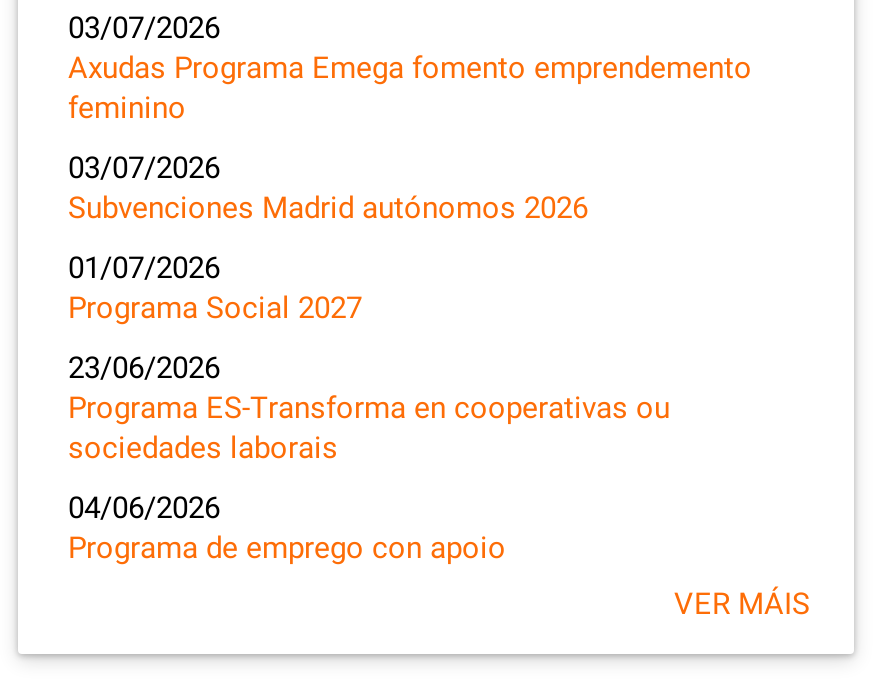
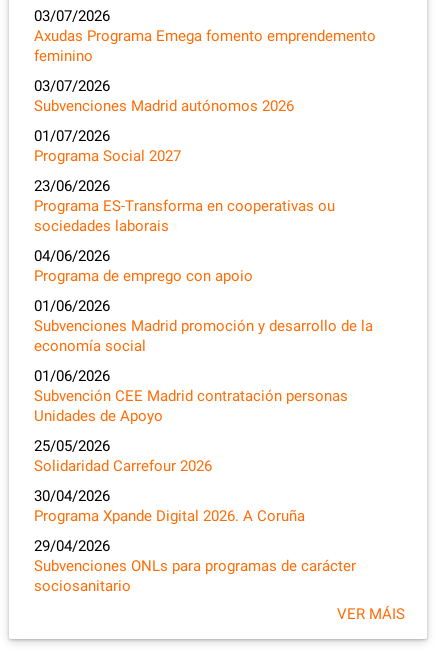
none -> [34,297,373,595] 01/06/2026 | Subvenciones Madrid promoción y desarrollo de la | economía social | 01/06/2026 | Subvención CEE Madrid contratación personas | Unidades de Apoyo | 25/05/2026 | Solidaridad Carrefour 2026 | 30/04/2026 | Programa Xpande Digital 2026. A Coruña | 29/04/2026 | Subvenciones ONLs para programas de carácter | sociosanitario

